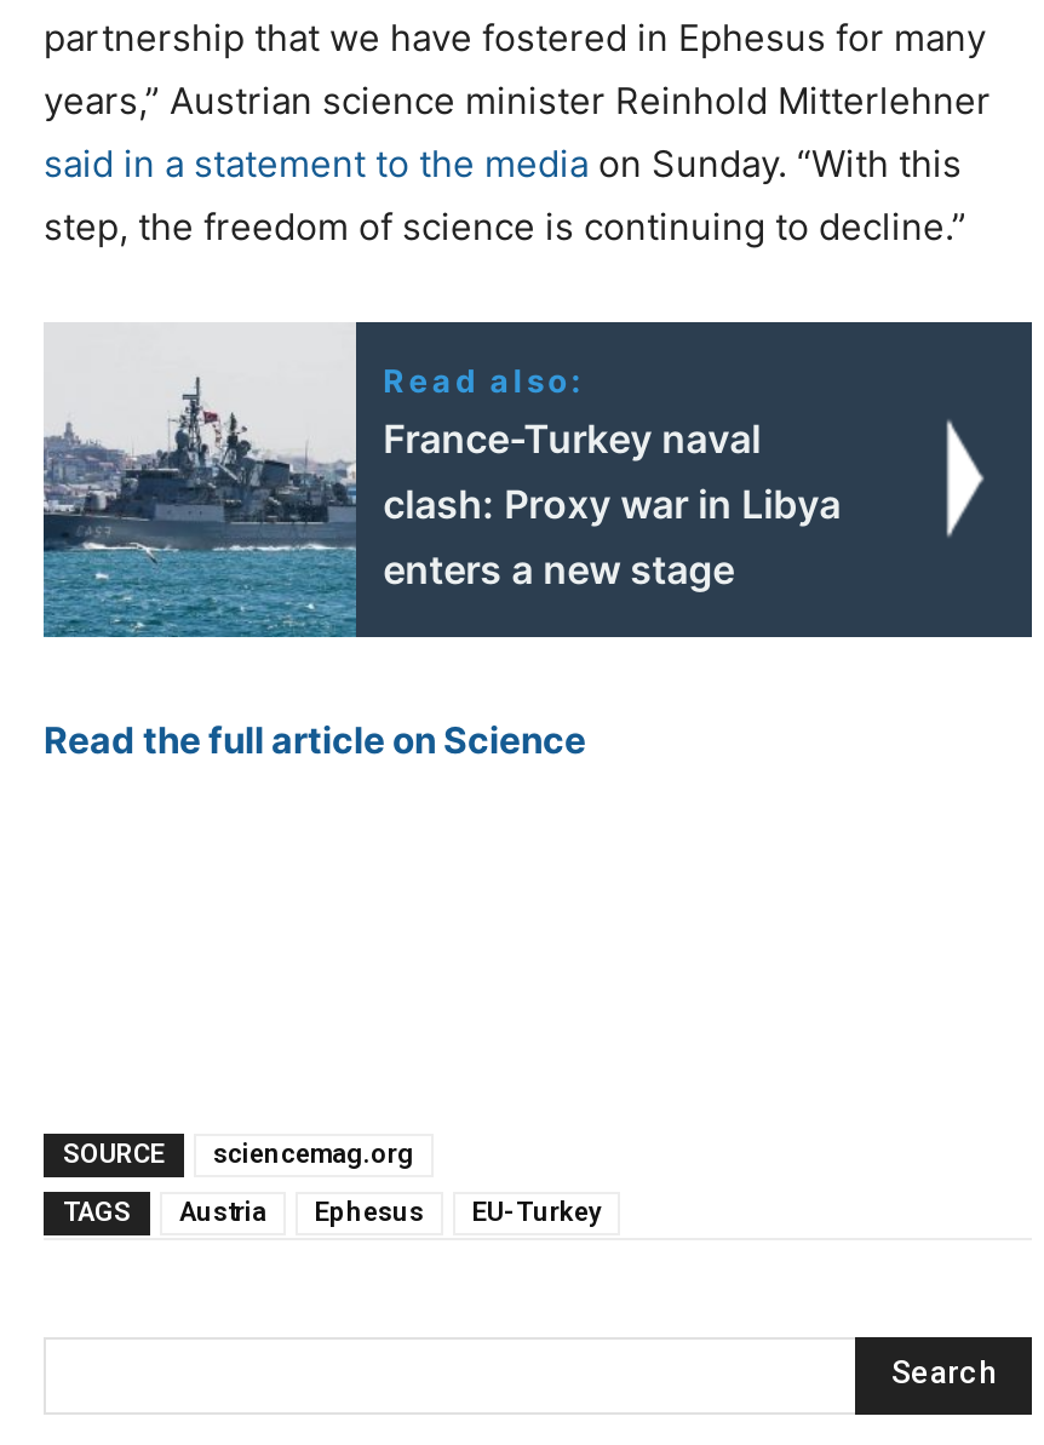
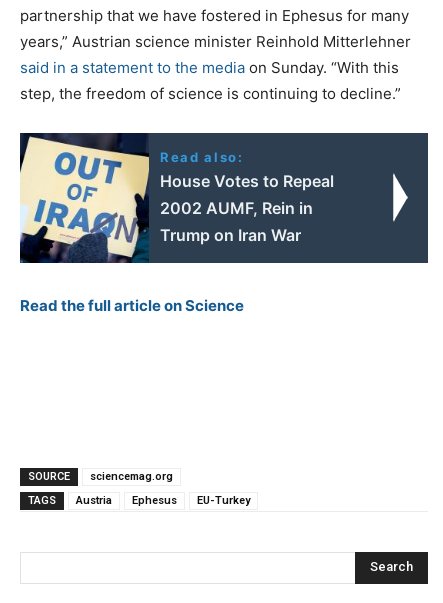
[41,322,841,640] [image] | France-Turkey naval | clash: Proxy war in Libya | enters a new stage -> [19,132,334,264] [image] | House Votes to Repeal | 2002 AUMF, Rein in | Trump on Iran War

